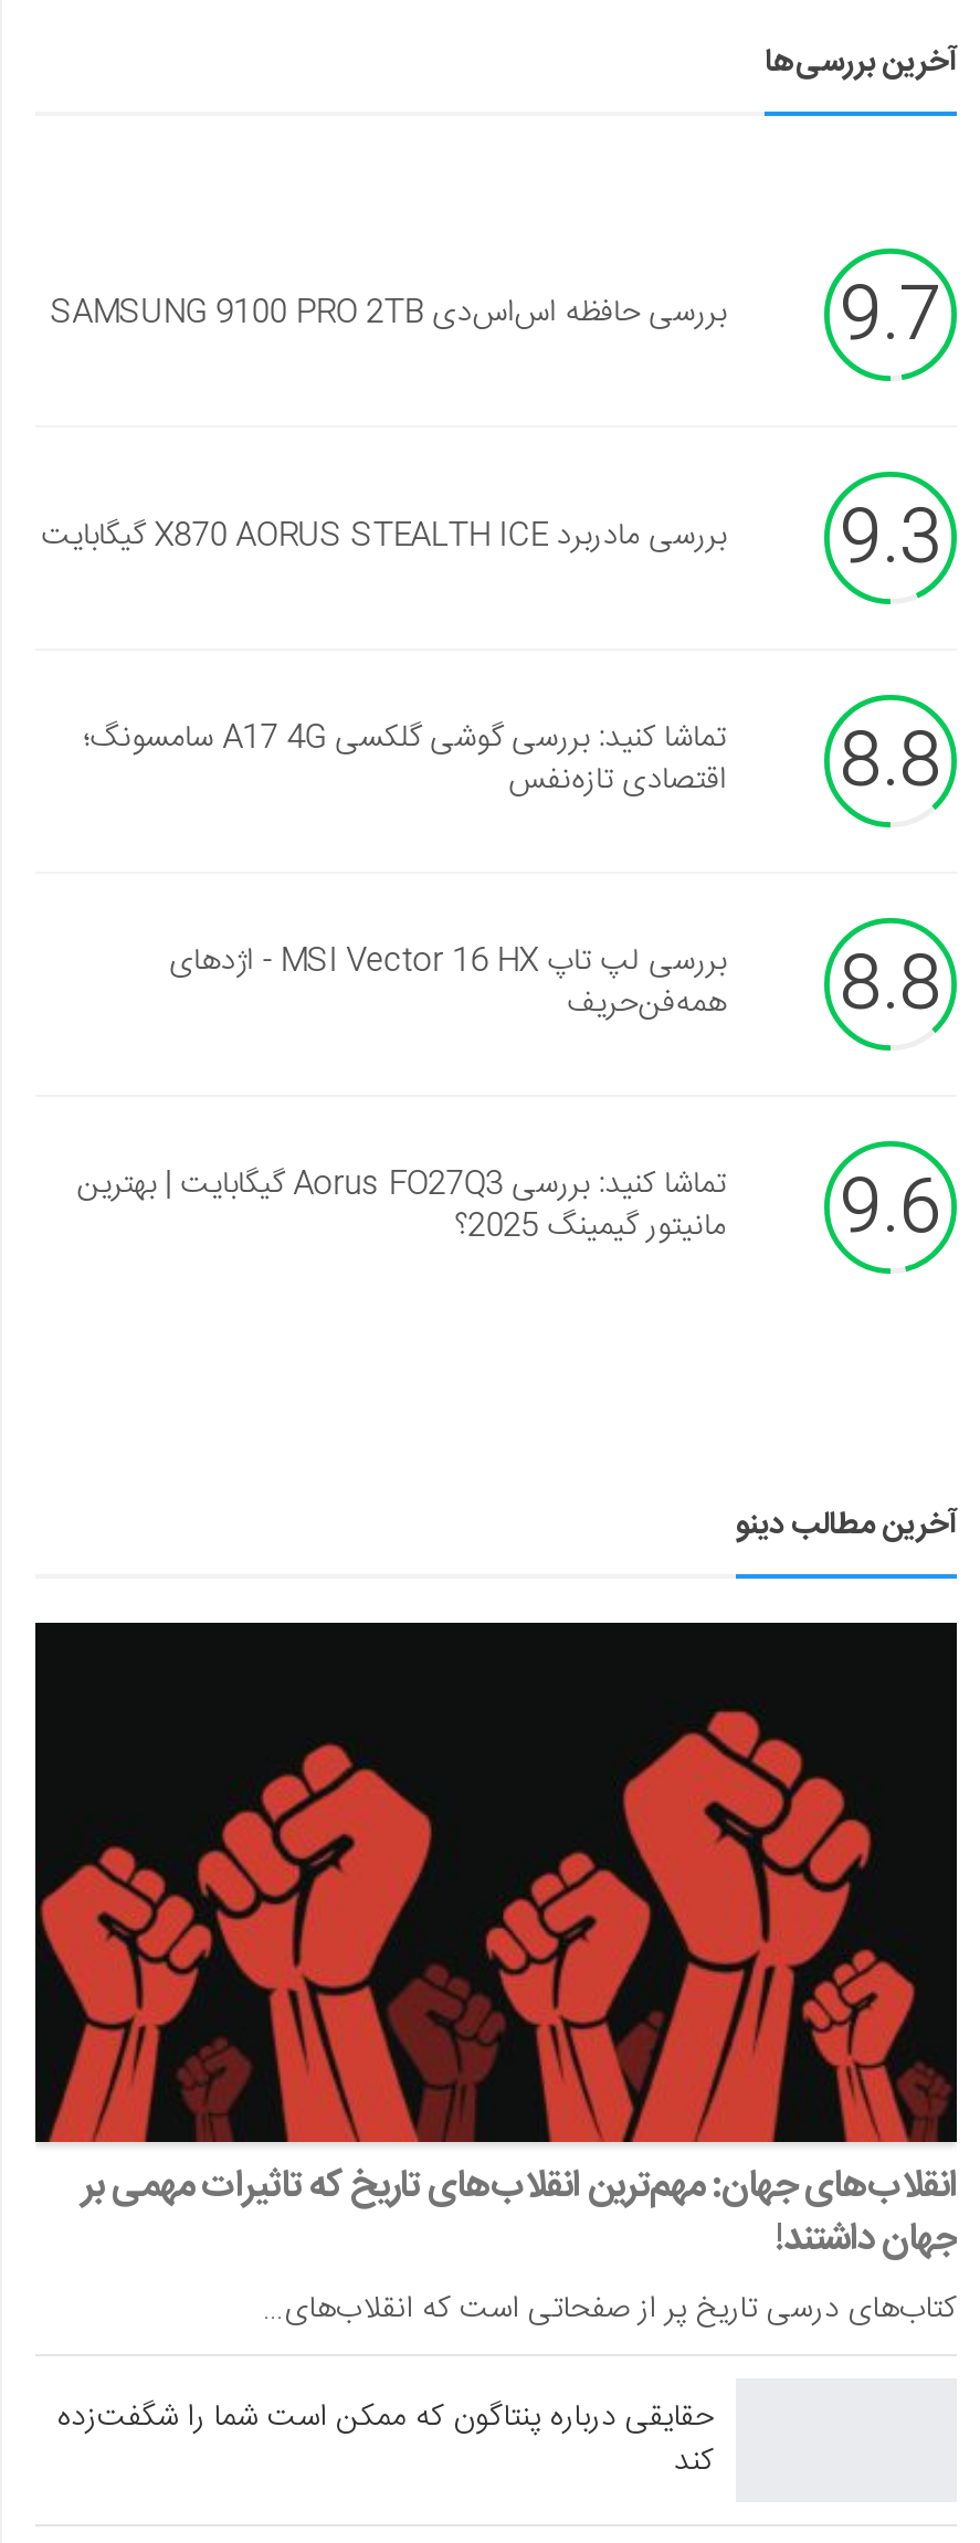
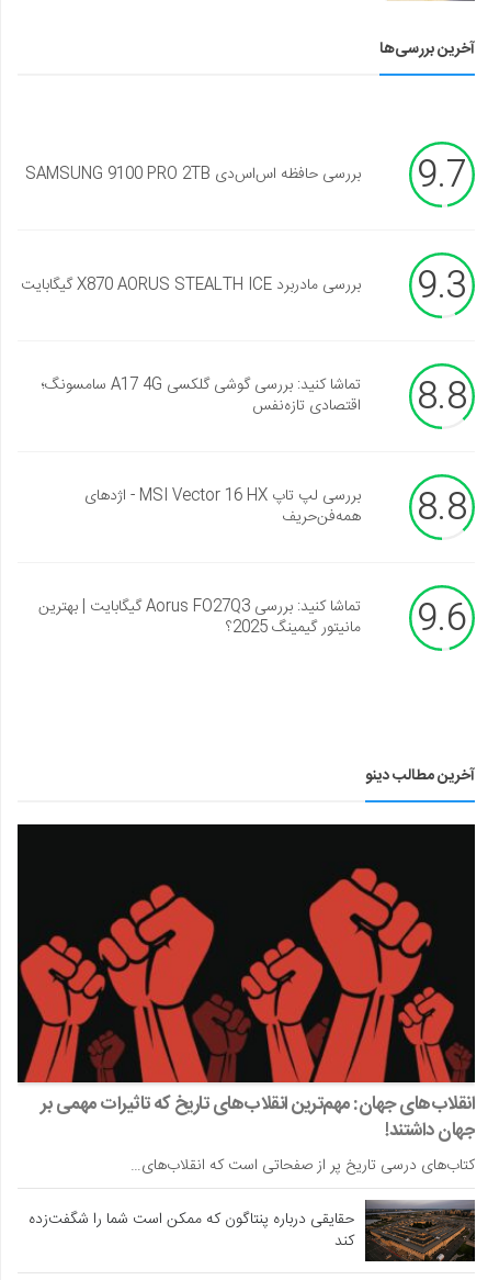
none -> [364,1200,476,1262] [image]

